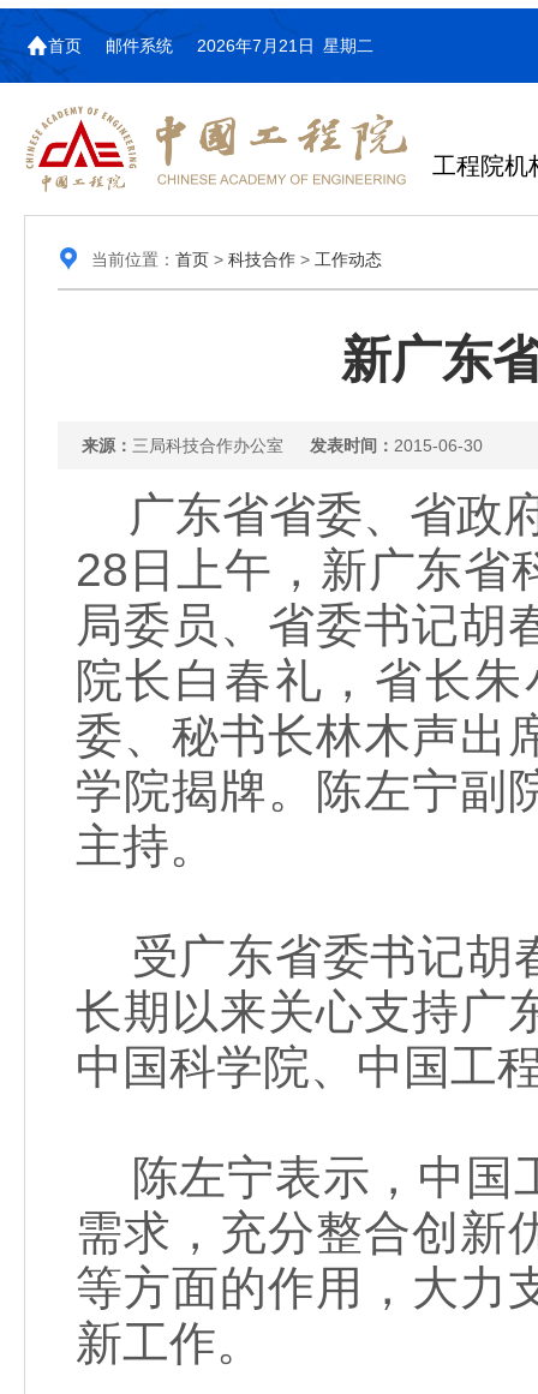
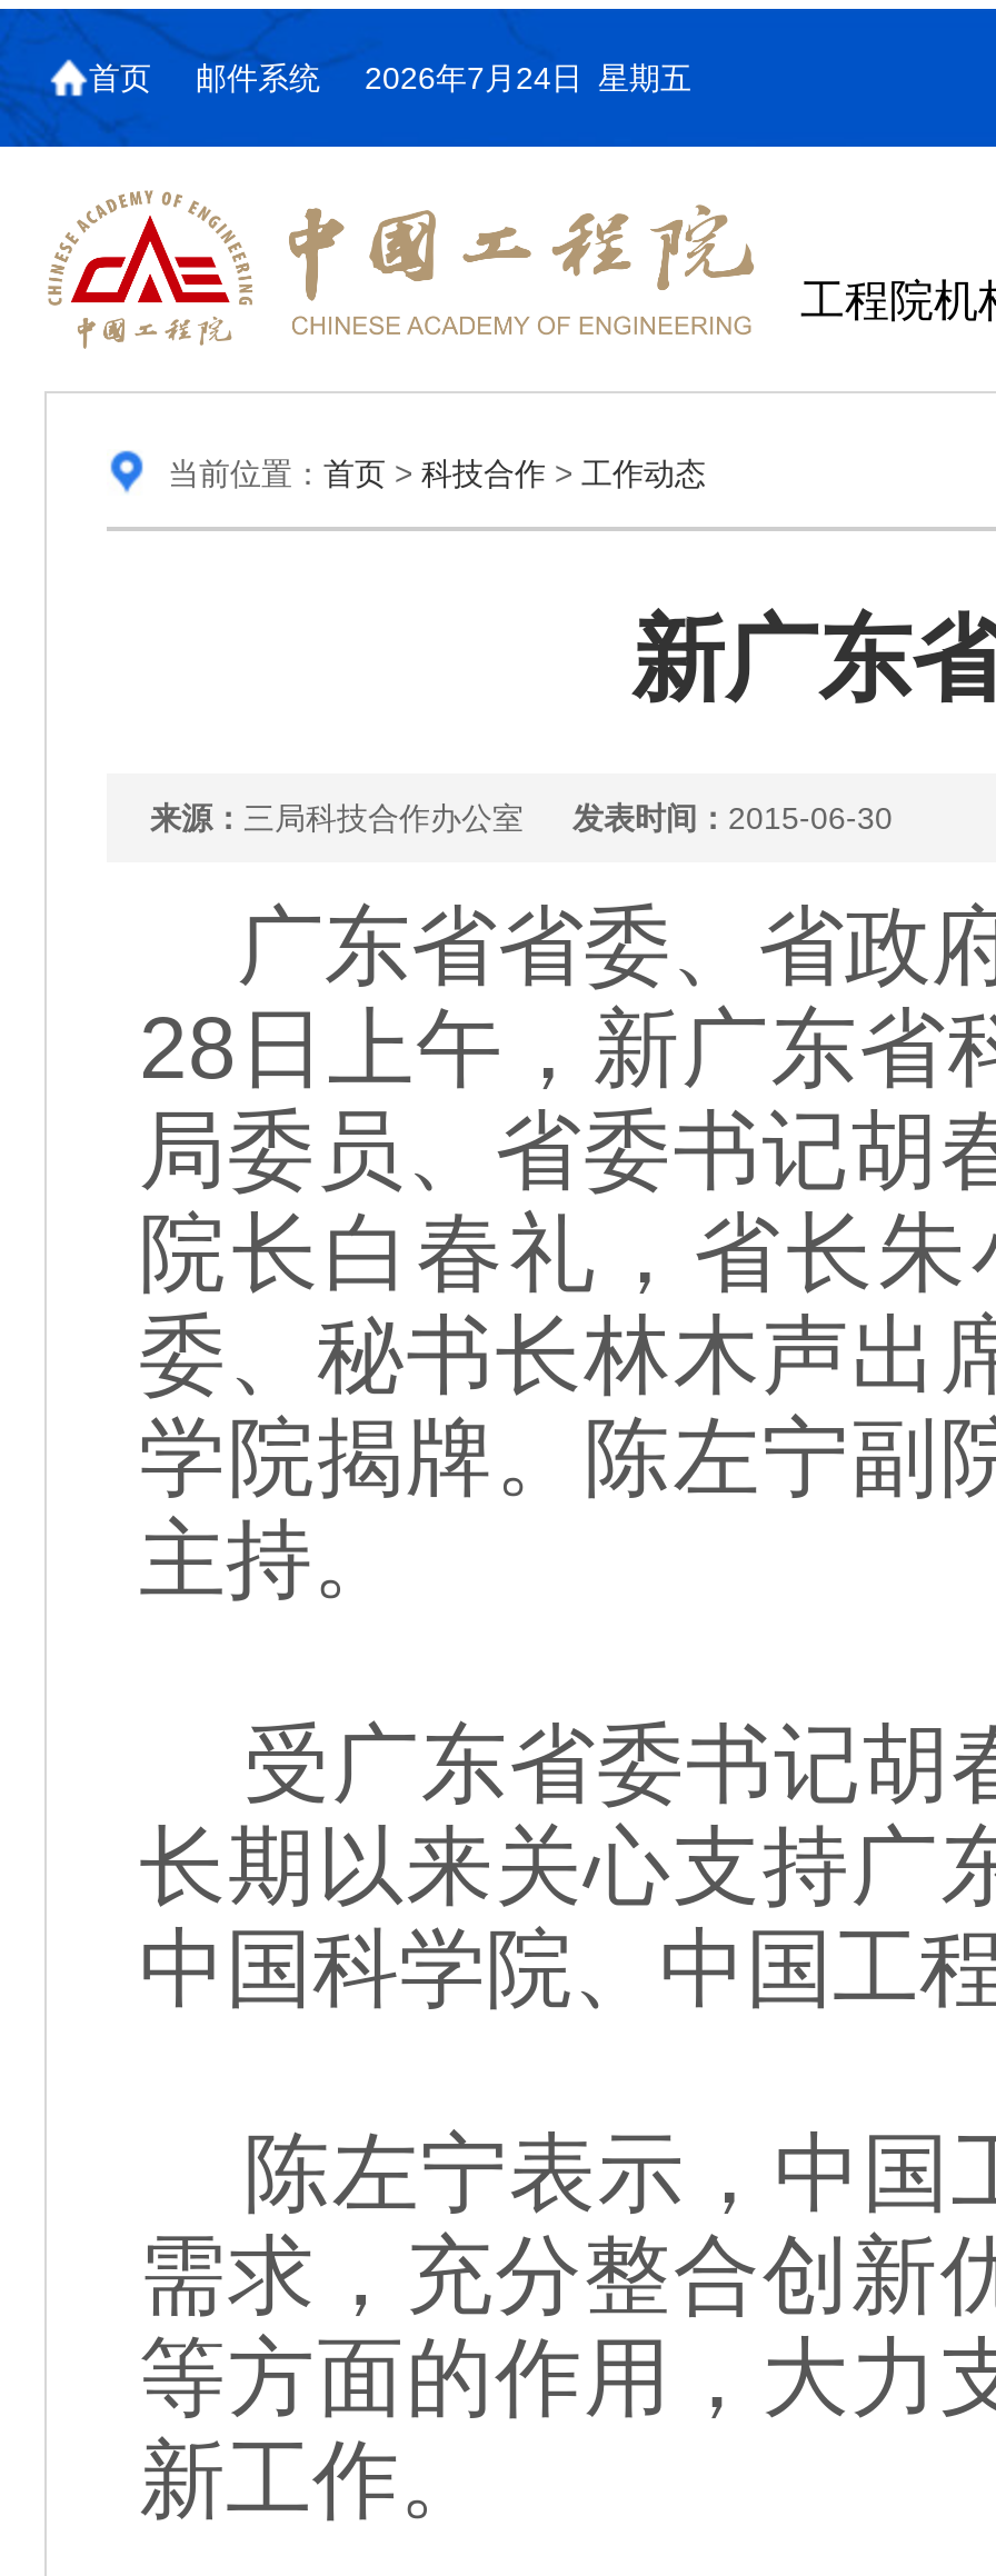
[197,36,373,55] 2026年7月21日 星期二 -> [365,60,691,96] 2026年7月24日 星期五

